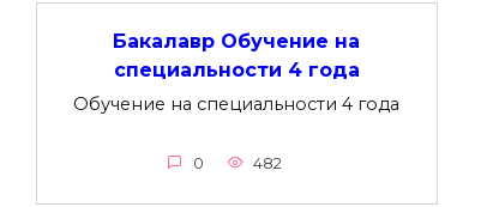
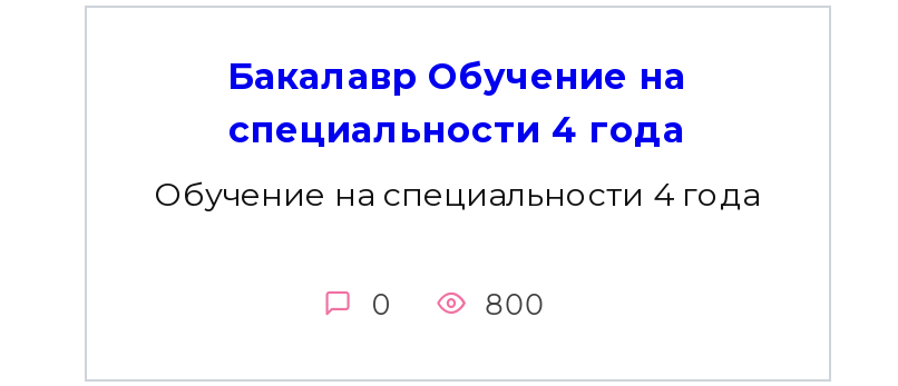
[253,154,282,172] 482 -> [485,288,545,321] 800

